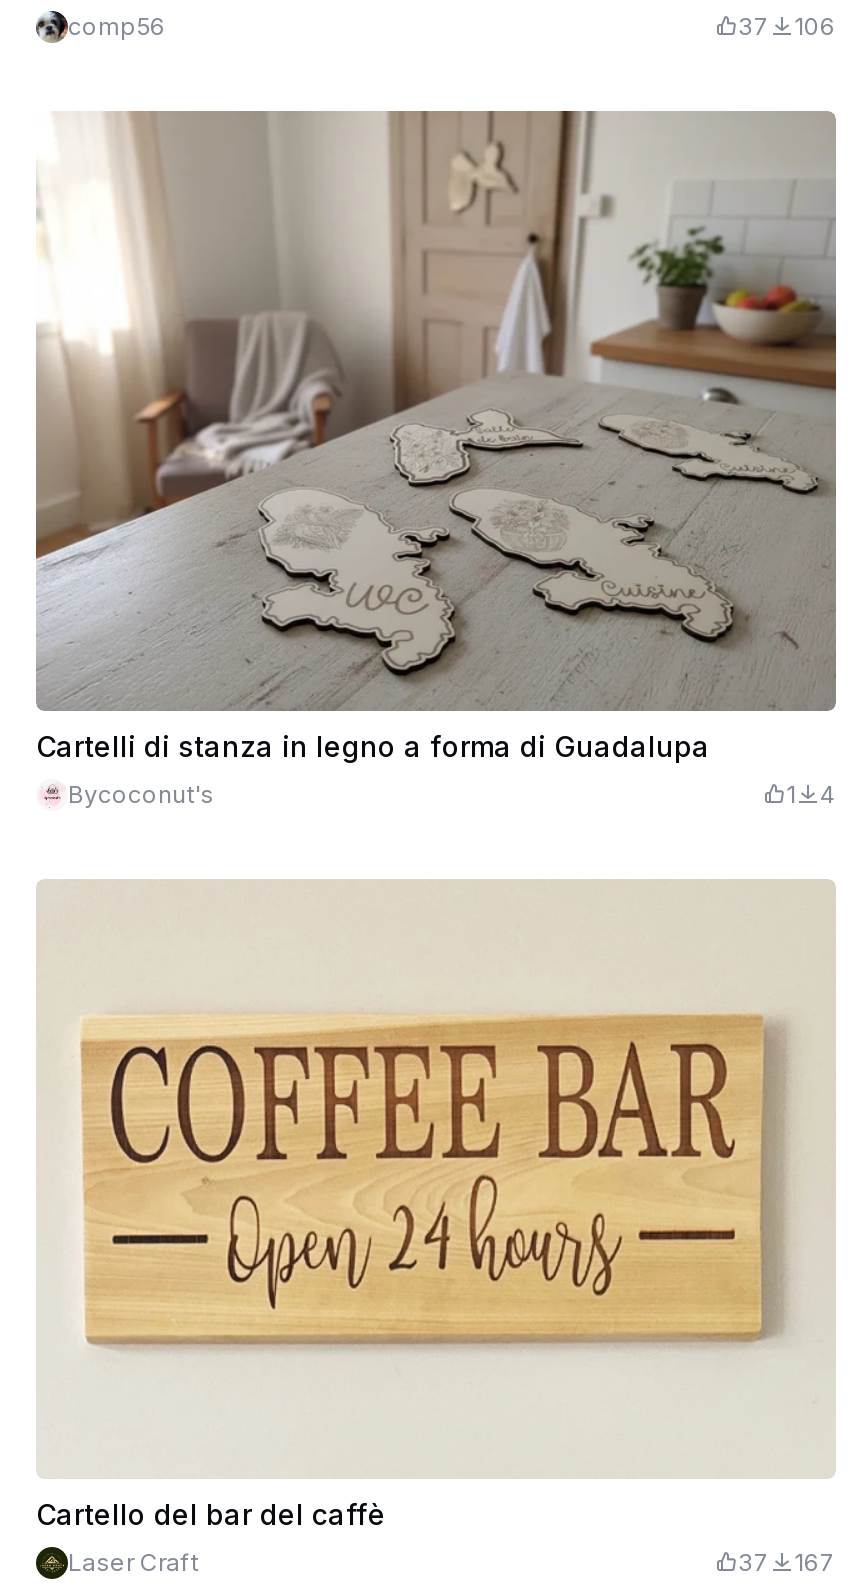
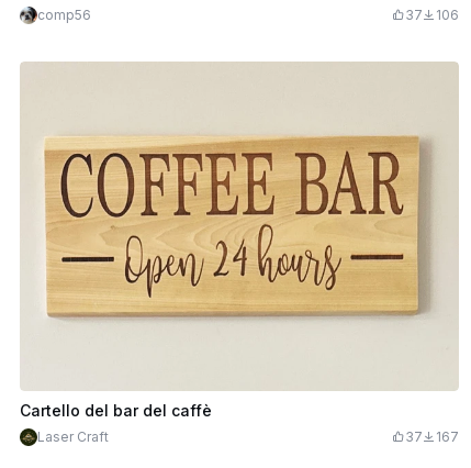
[34,109,838,808] [image] | Cartelli di stanza in legno a forma di Guadalupa | Bycoconut's | 1 | 4 -> none

